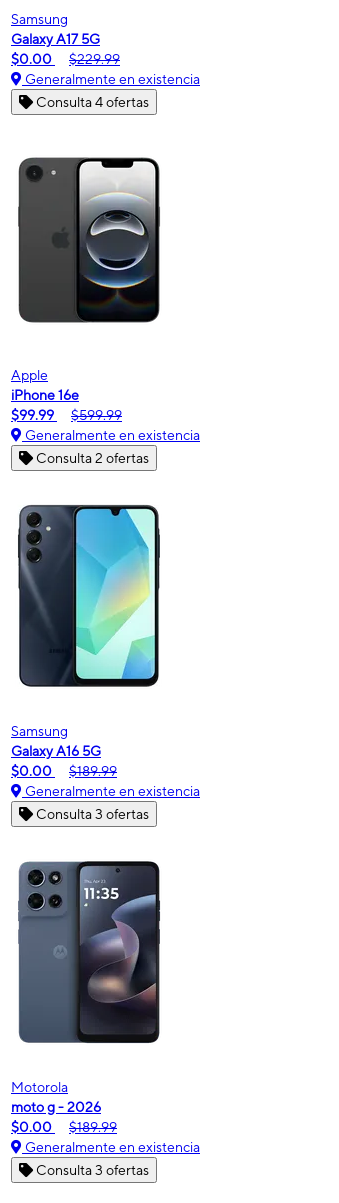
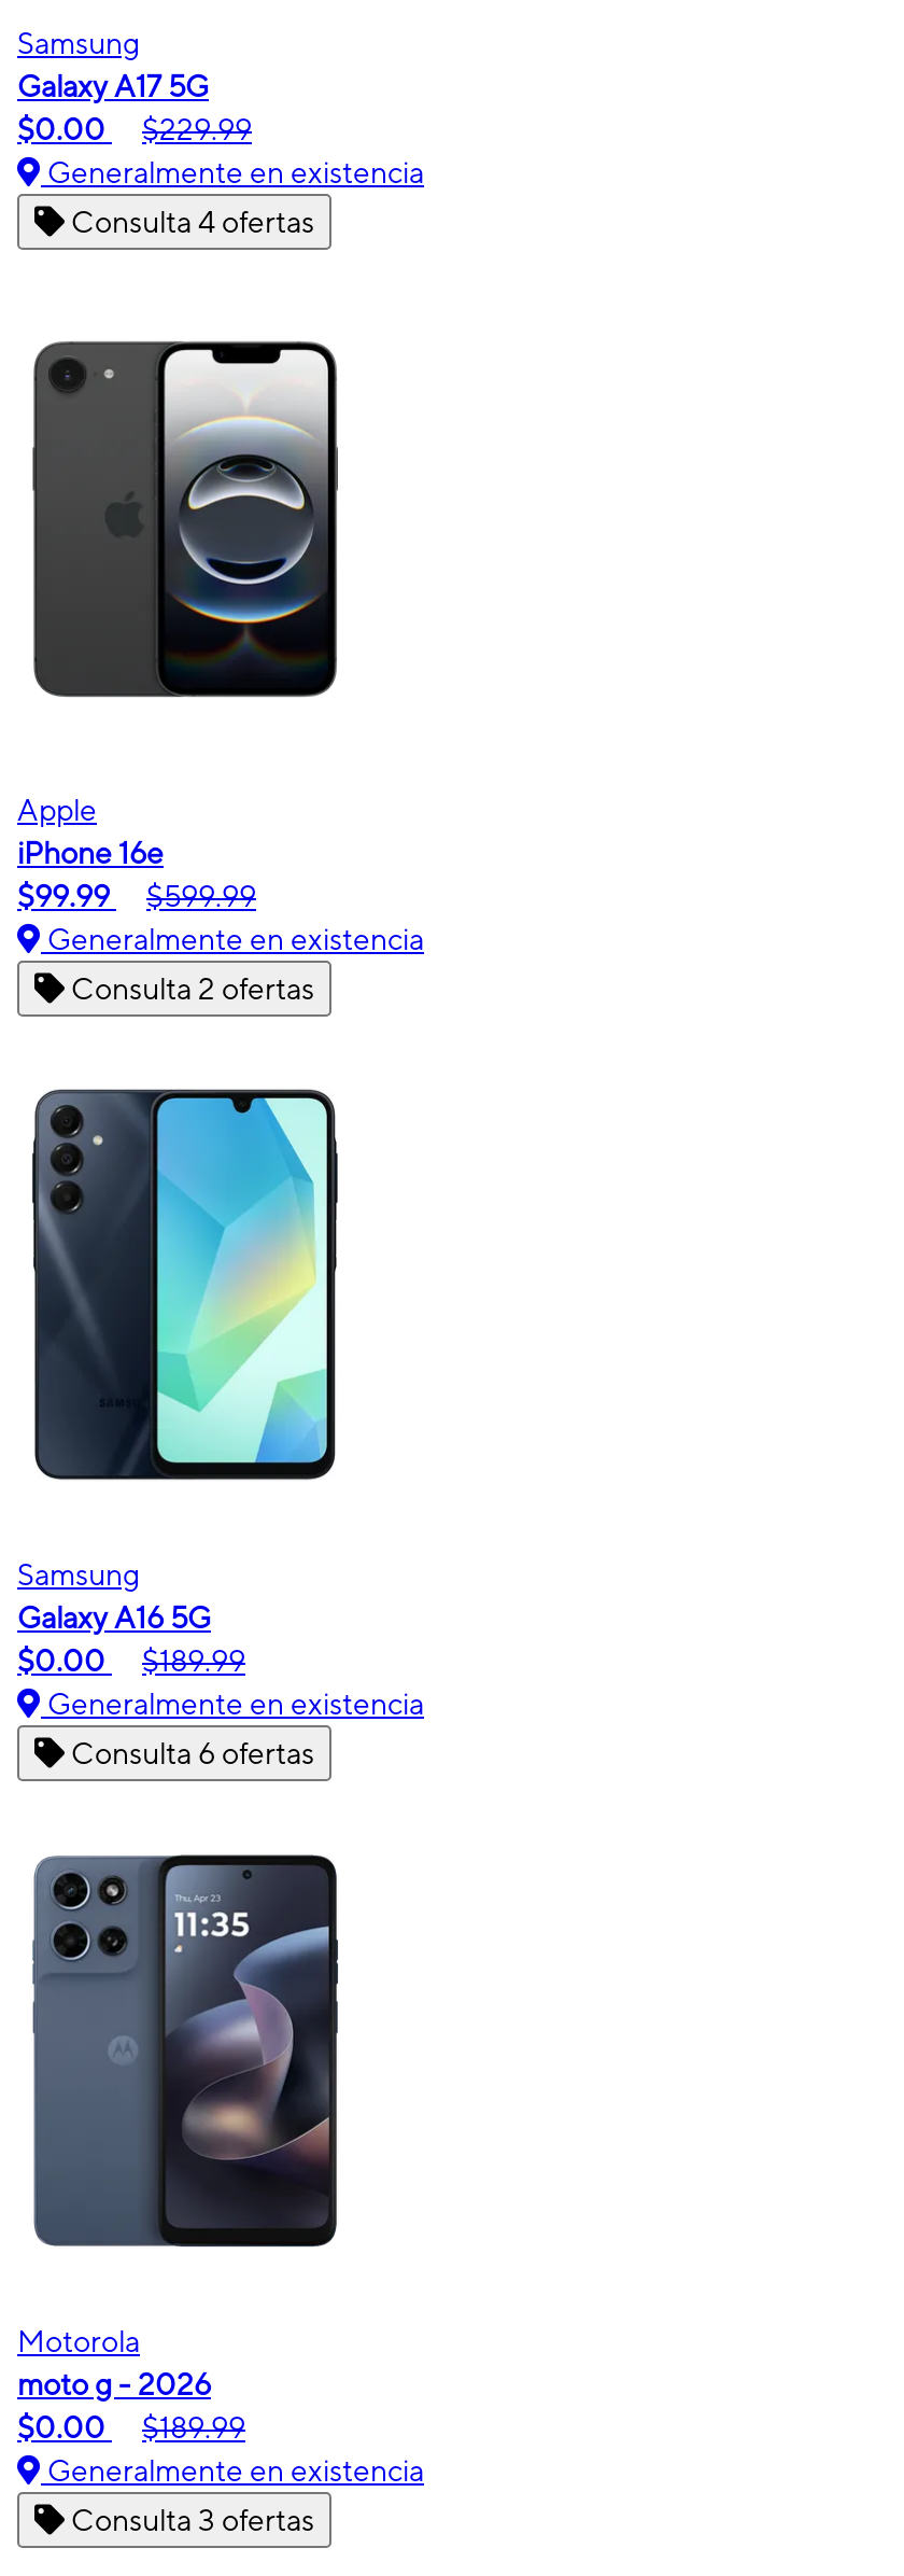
[36,806,149,822] Consulta 3 ofertas -> [71,1736,314,1771] Consulta 6 ofertas

